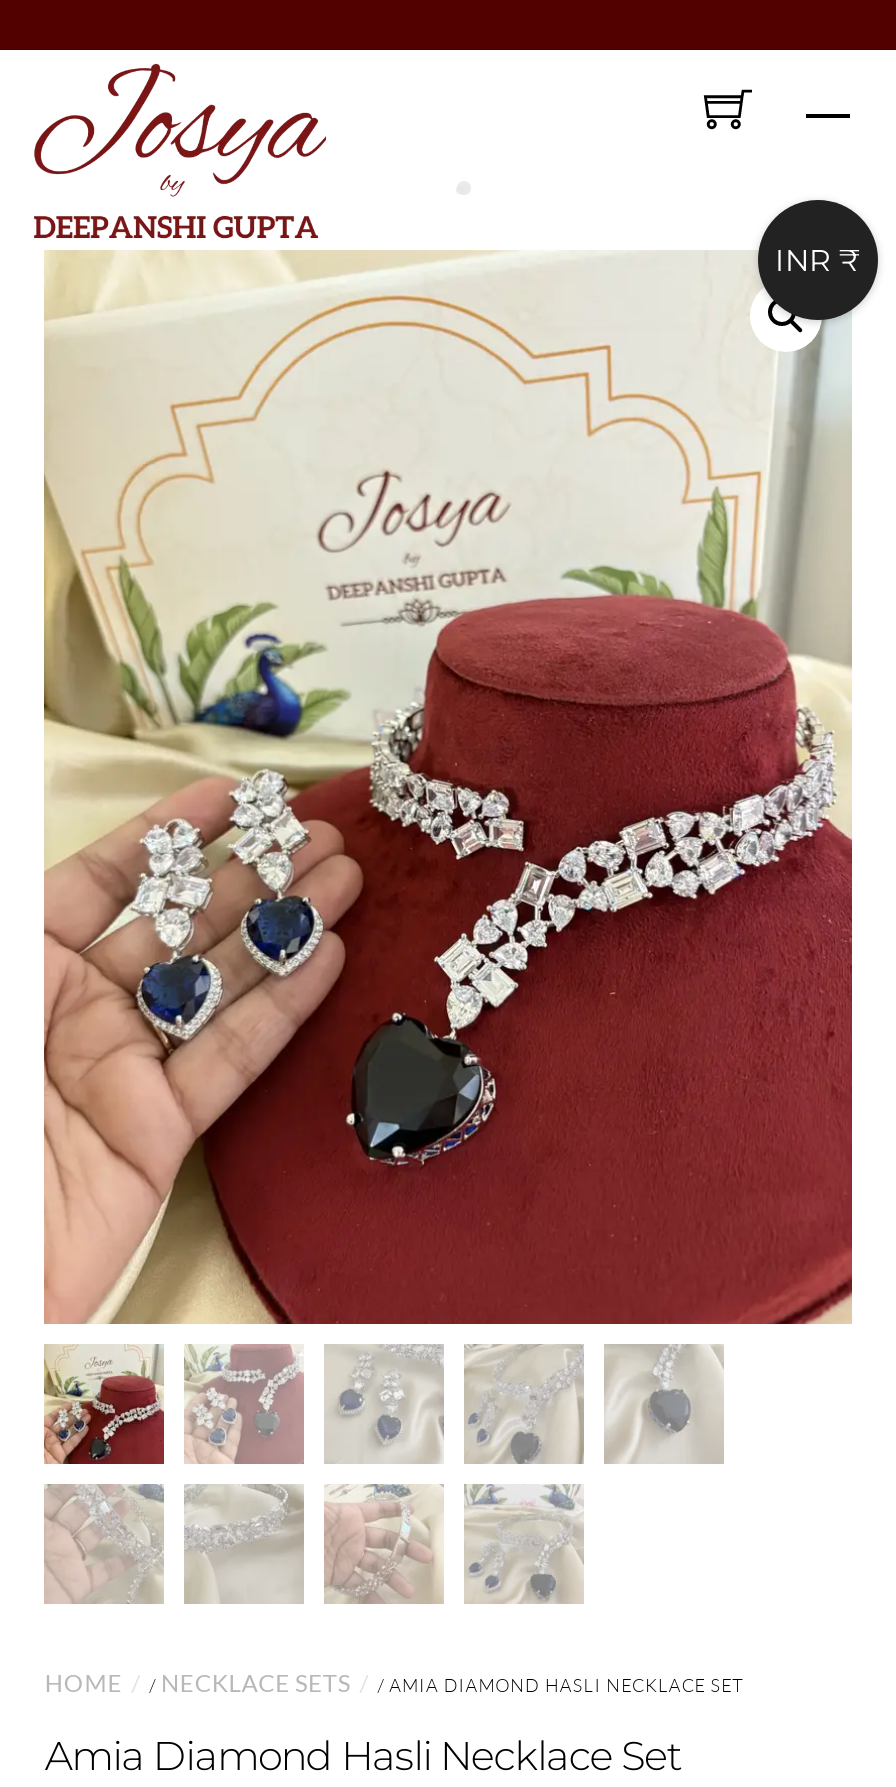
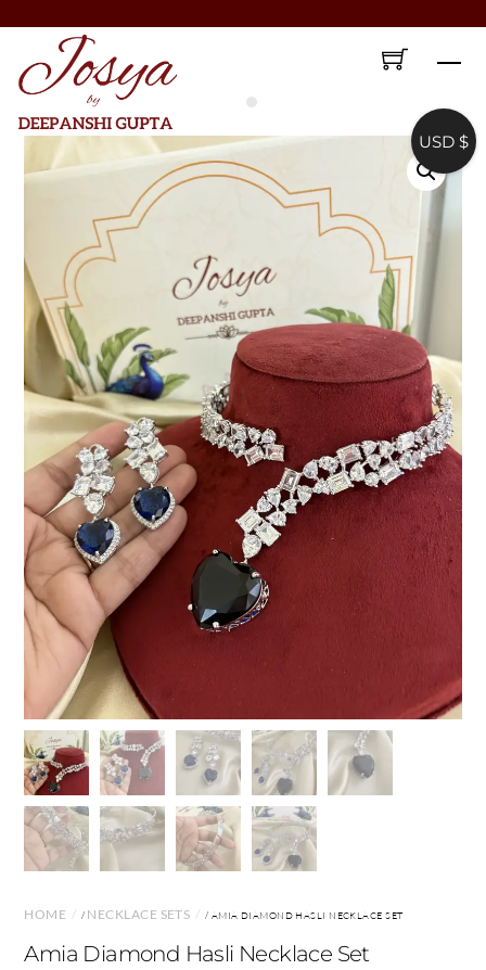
[775,241,861,279] INR ₹ -> [419,131,469,151] USD $

